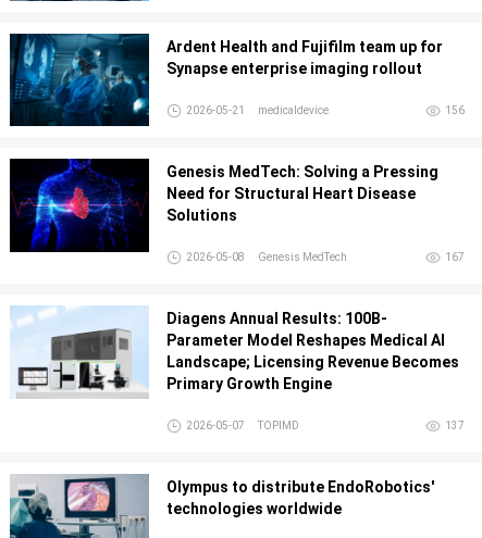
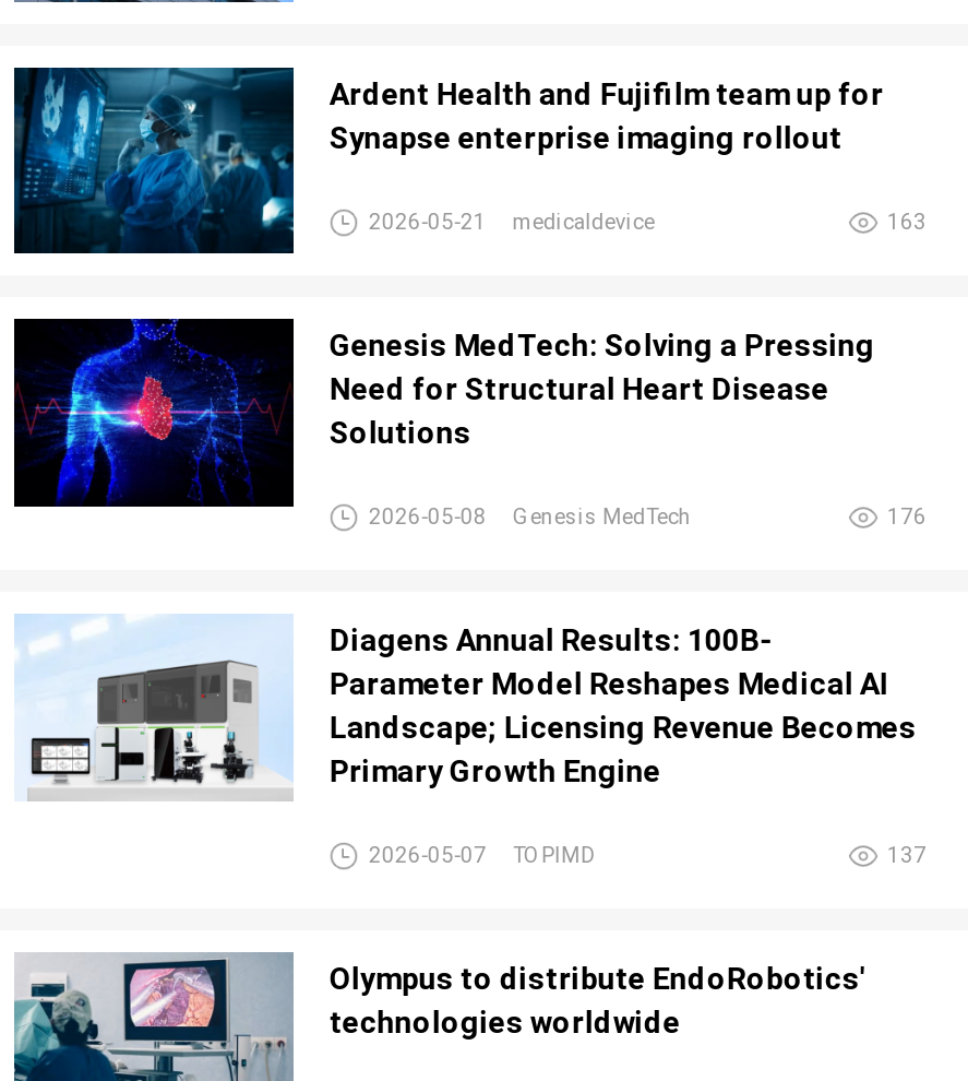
[445,104,465,116] 156 -> [887,209,927,233] 163
[445,251,465,263] 167 -> [887,505,927,529] 176

